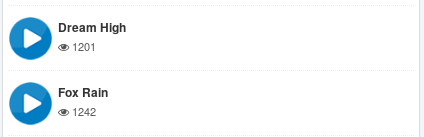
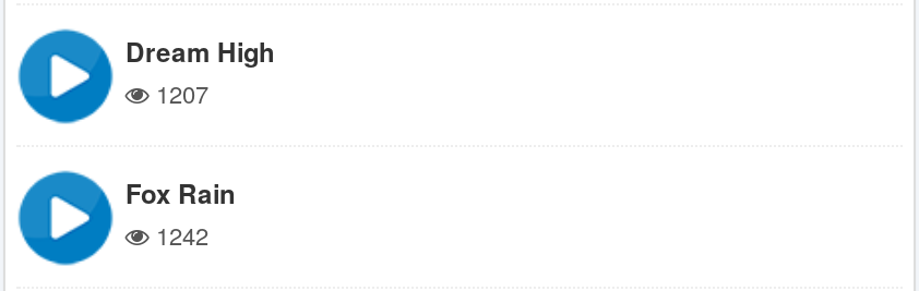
[69,38,96,54] 1201 -> [150,75,208,110] 1207

